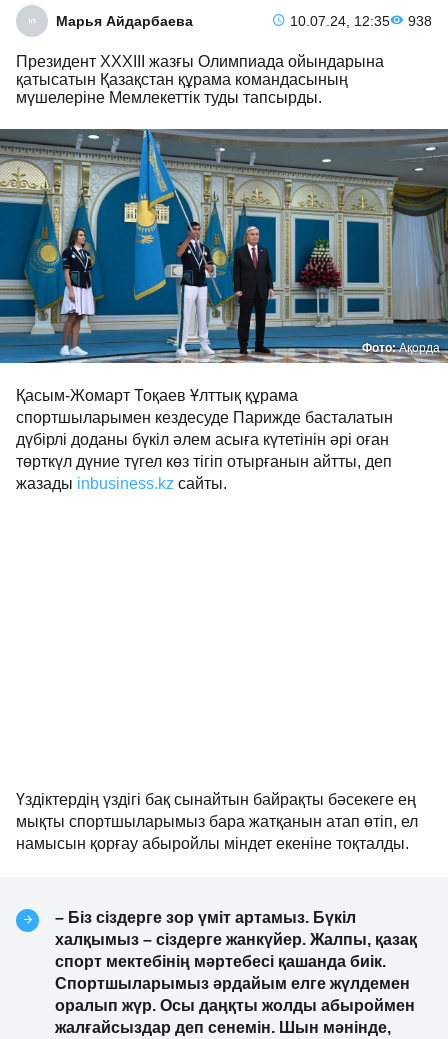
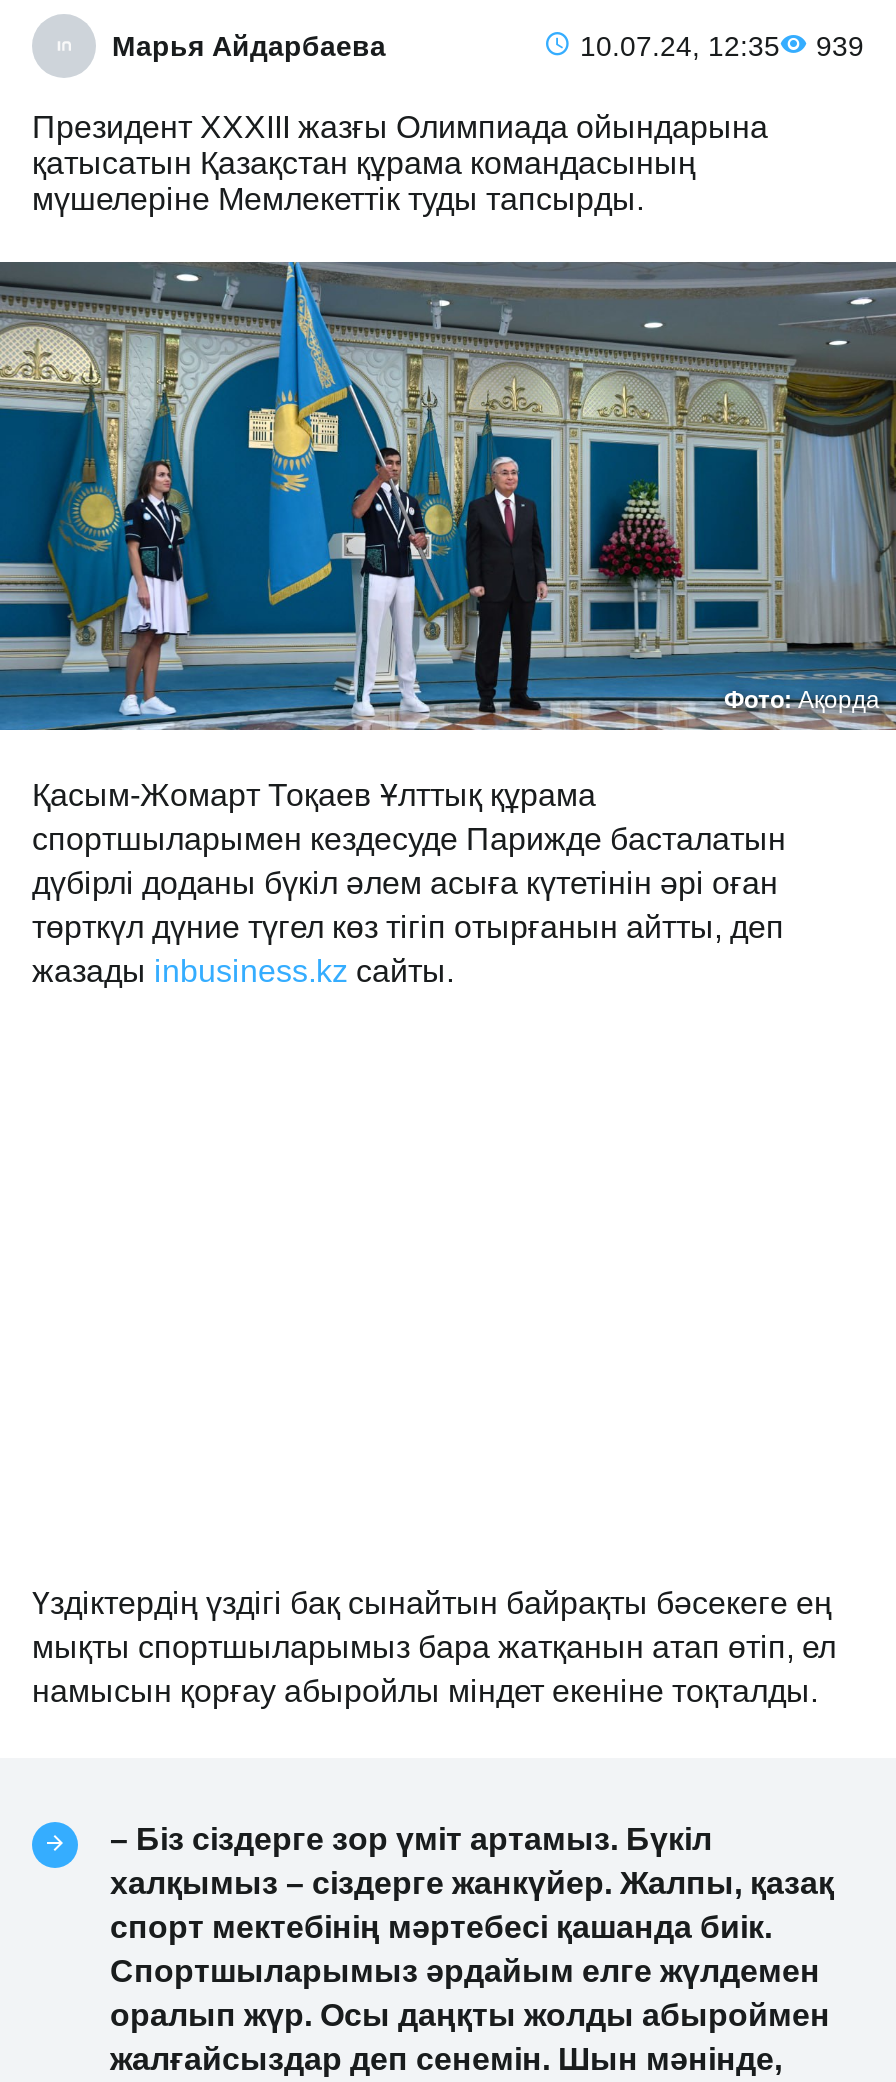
[290,13,432,29] 10.07.24, 12:35 938 -> [580,30,864,62] 10.07.24, 12:35 939

